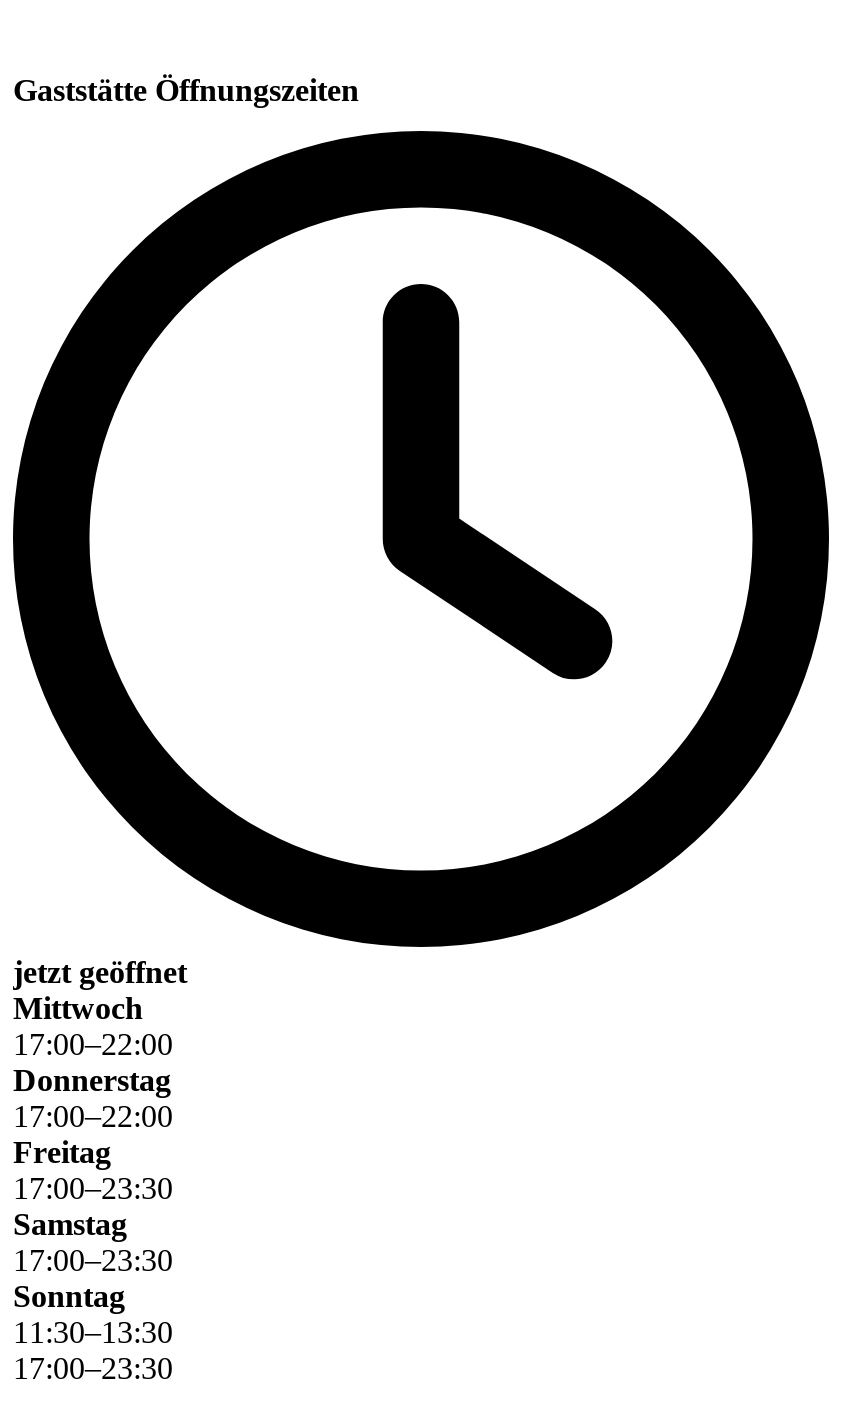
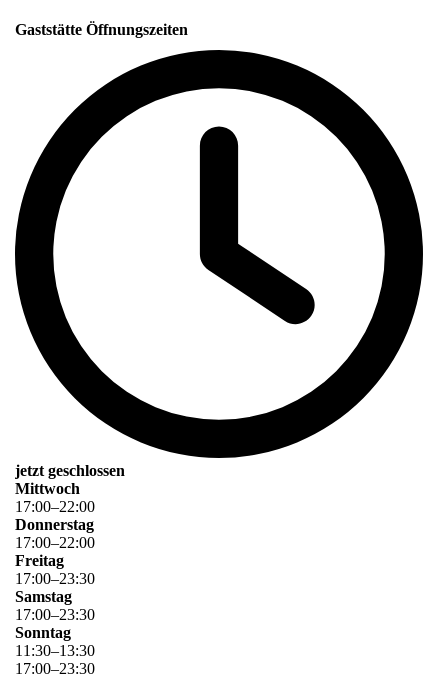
[13,956,187,990] jetzt geöffnet -> [15,462,125,479] jetzt geschlossen

